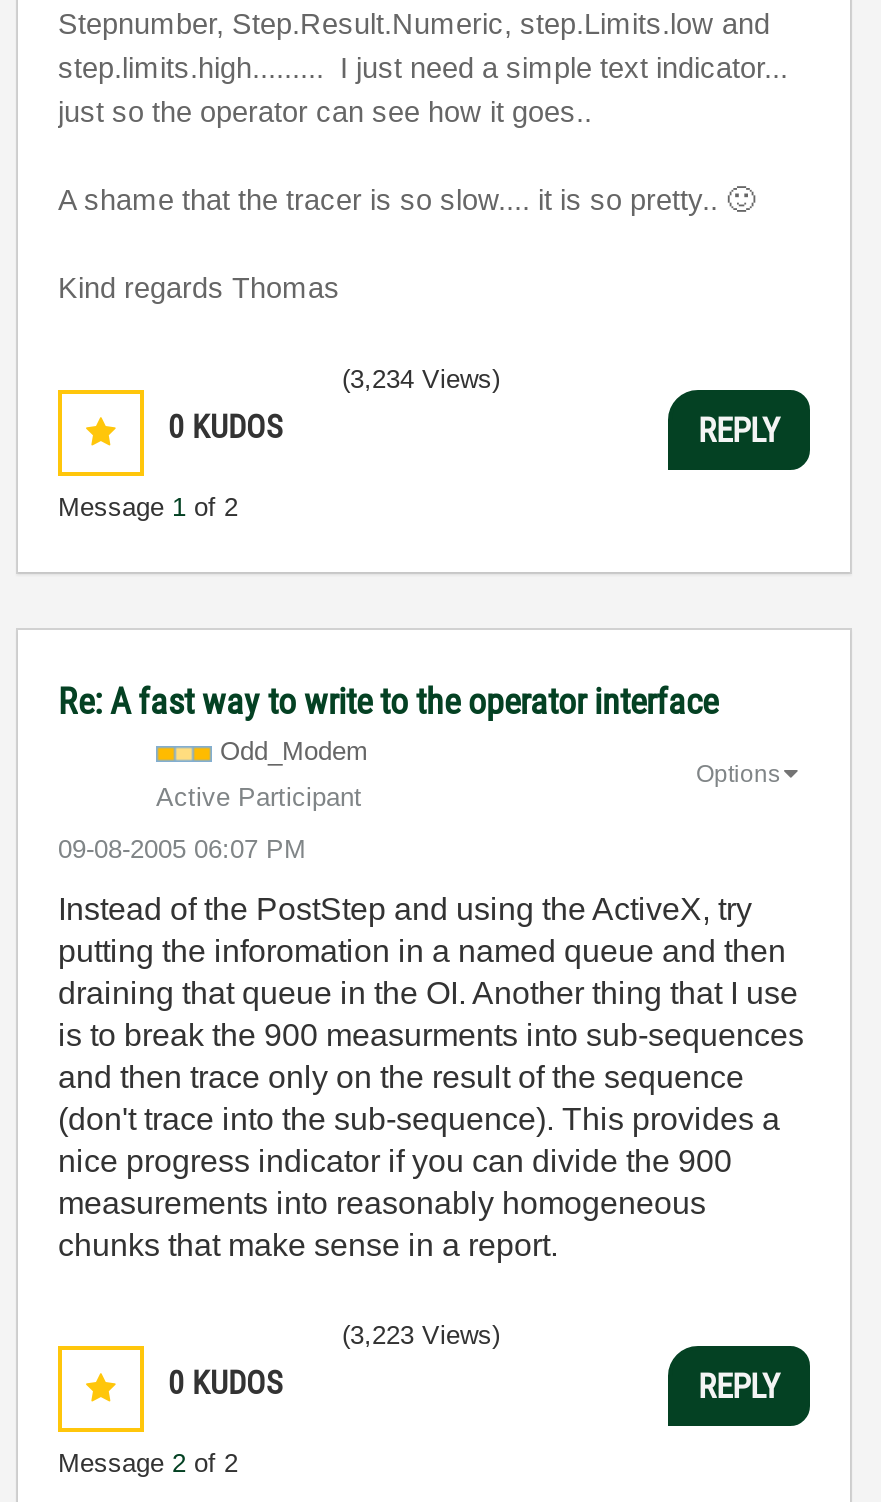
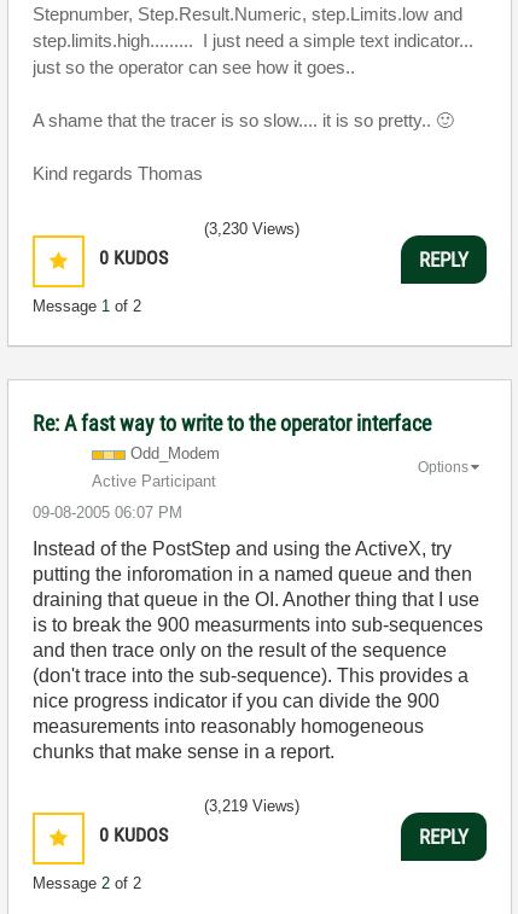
[342,364,500,394] (3,234 Views) -> [204,220,299,238] (3,230 Views)
[342,1320,500,1350] (3,223 Views) -> [204,797,299,815] (3,219 Views)

